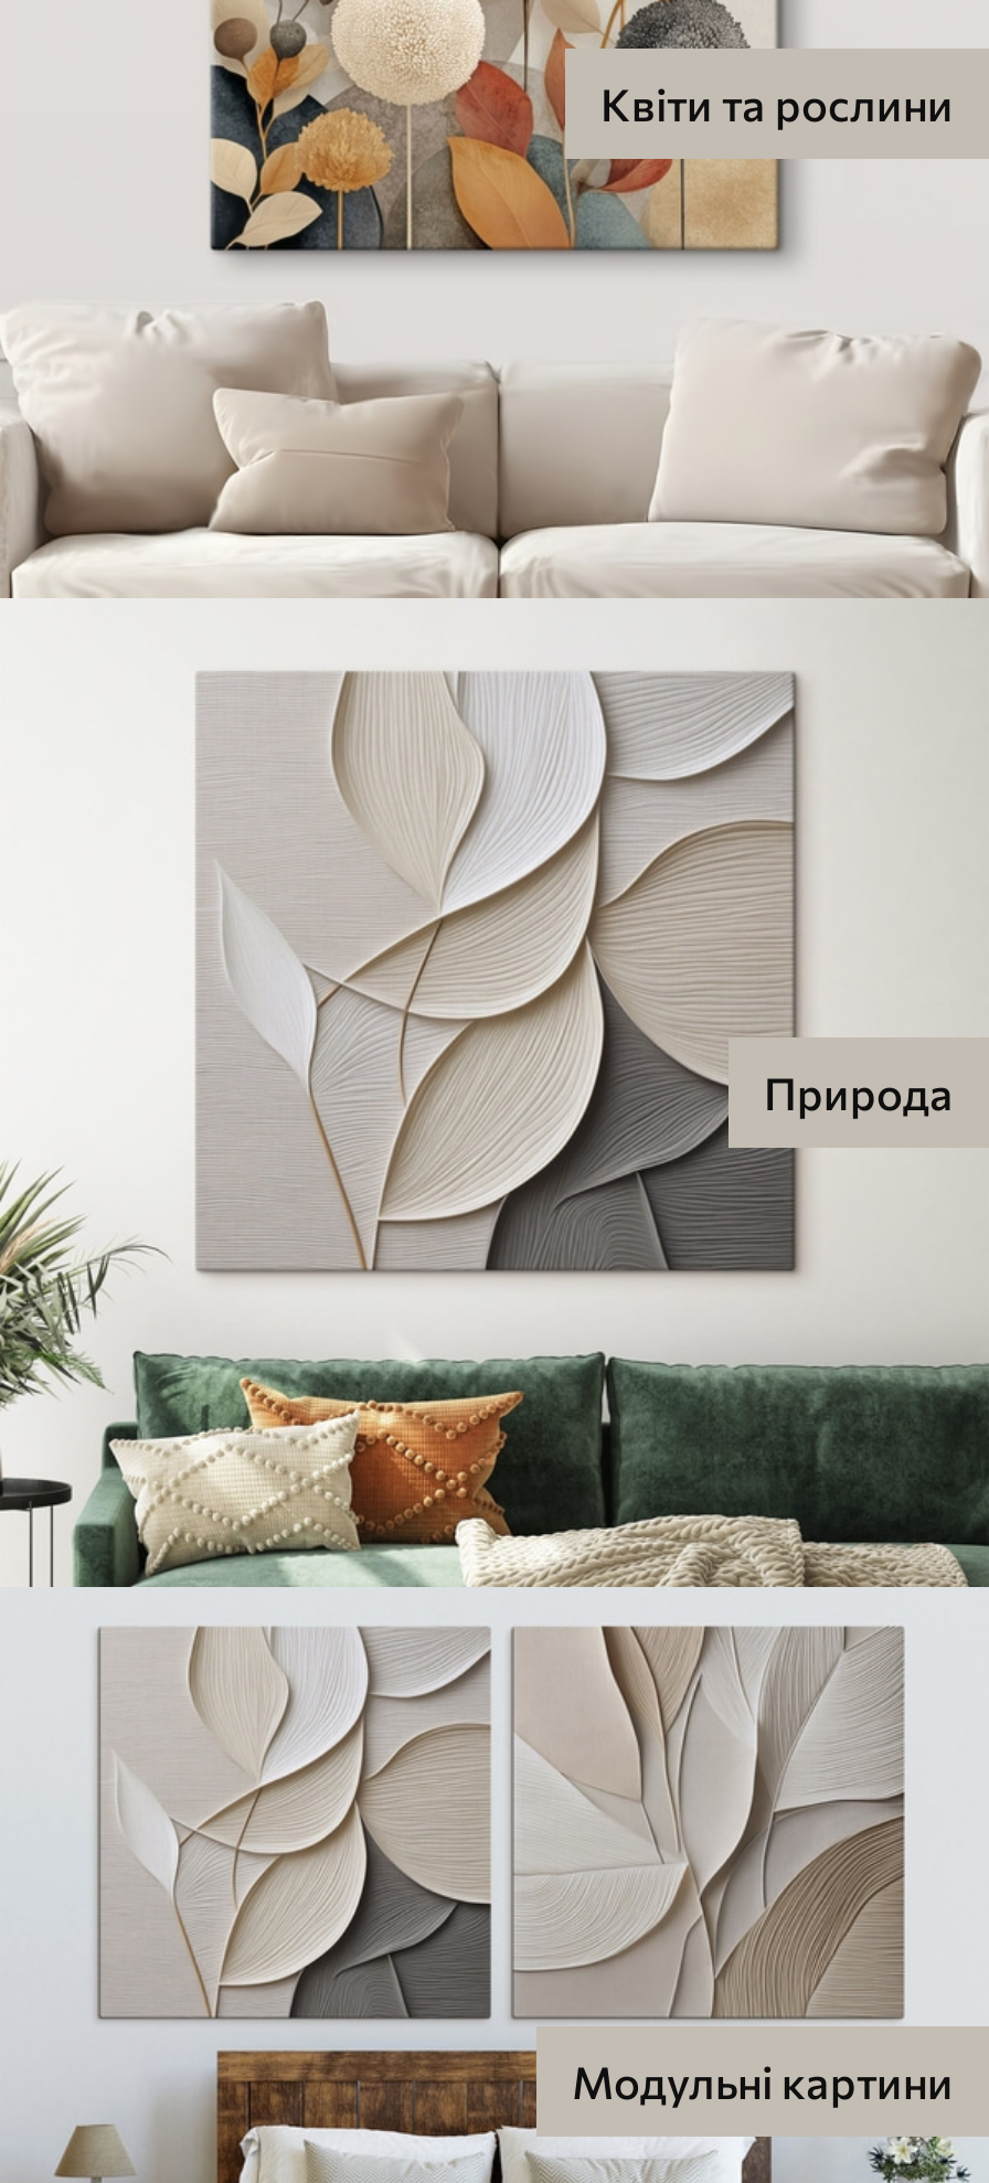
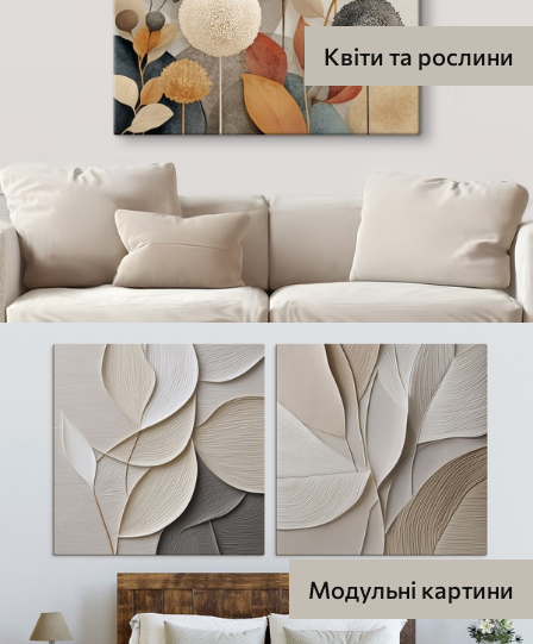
[7,638,982,1589] [image] | Природа -> none

